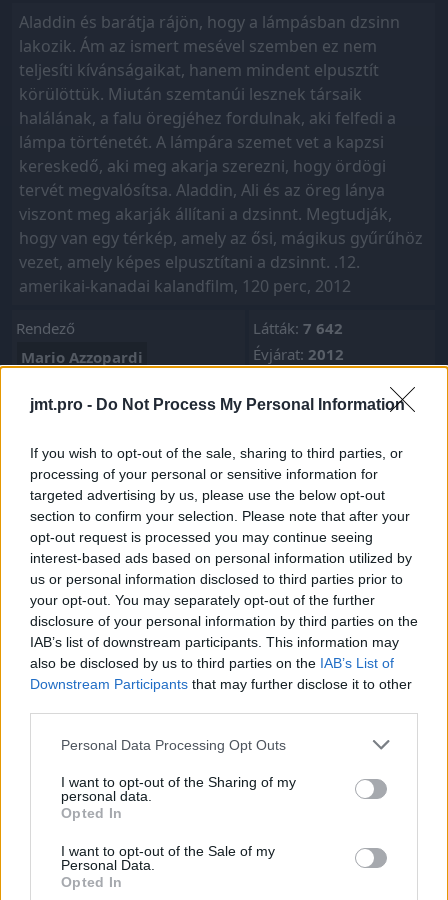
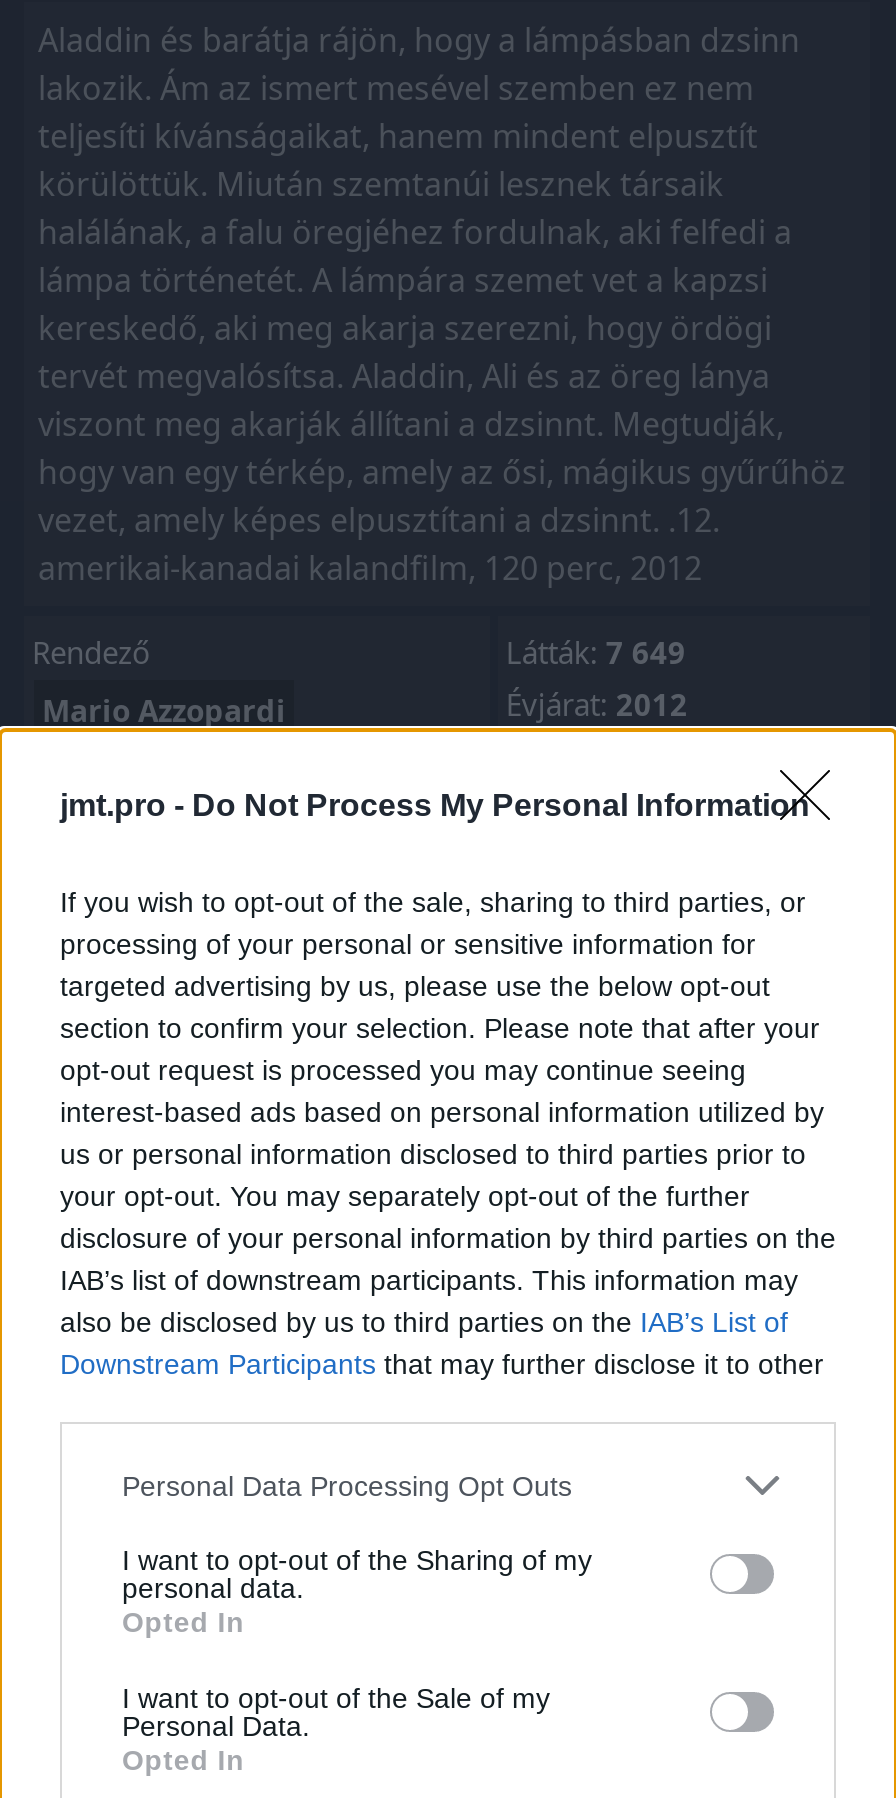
[253,318,343,338] Látták: 7 642 -> [506,632,686,672] Látták: 7 649

